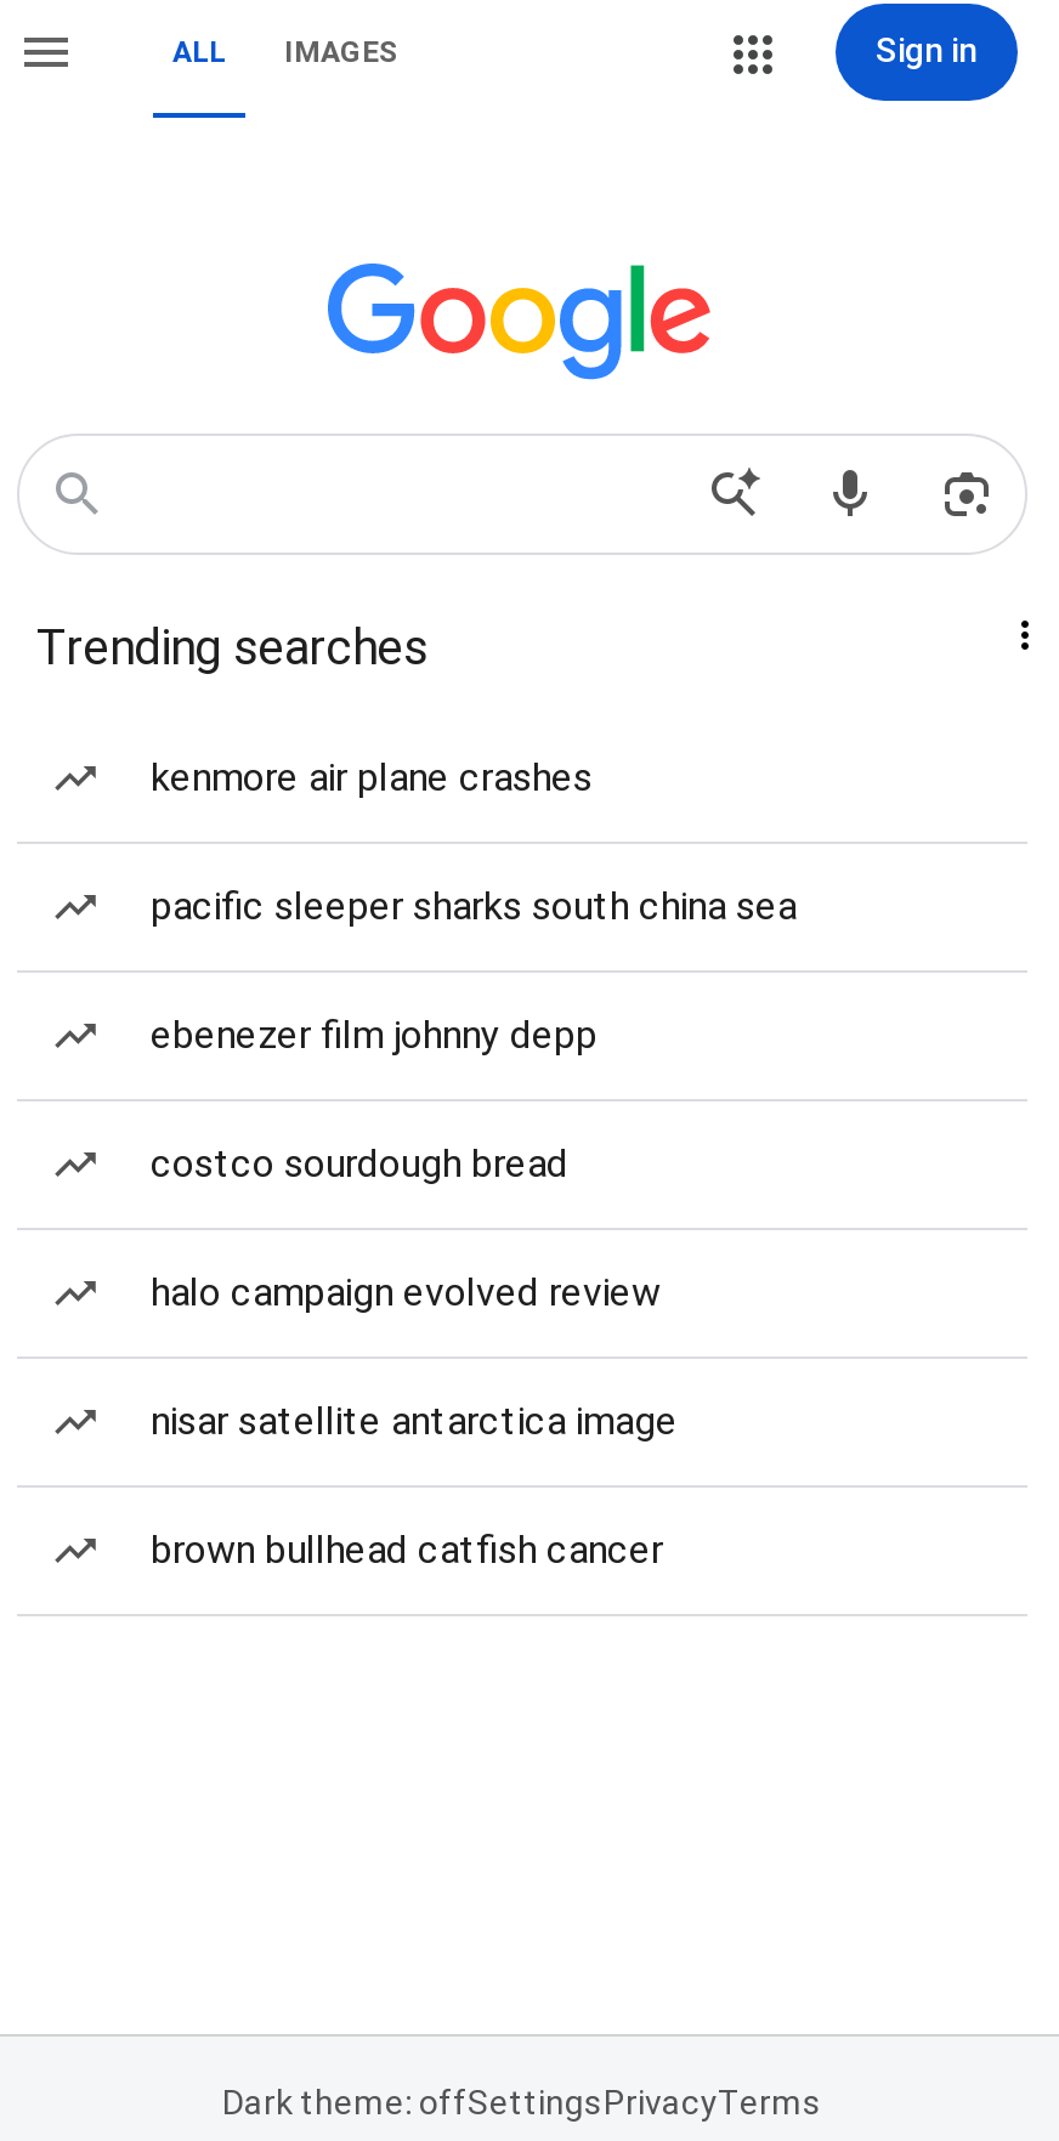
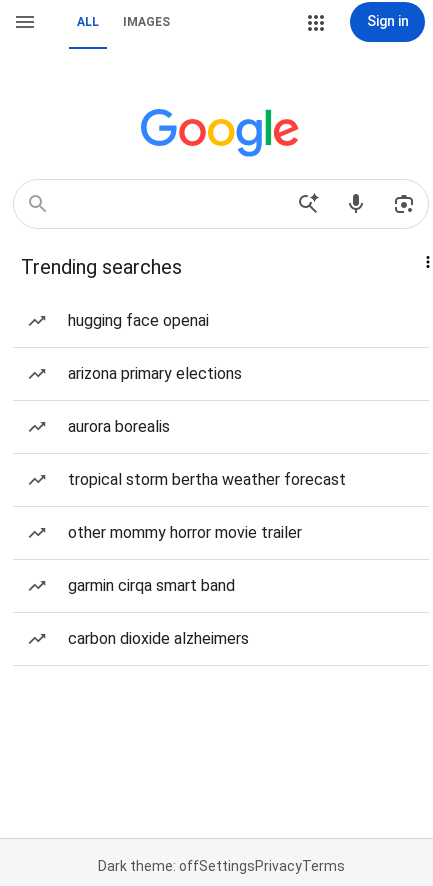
[151,754,593,800] kenmore air plane crashes -> [68,311,209,330] hugging face openai
[151,883,797,929] pacific sleeper sharks south china sea -> [68,364,242,383] arizona primary elections
[151,1012,598,1058] ebenezer film johnny depp -> [68,417,170,436] aurora borealis
[151,1140,568,1186] costco sourdough bread -> [68,470,346,489] tropical storm bertha weather forecast
[151,1269,661,1315] halo campaign evolved review -> [68,523,302,542] other mommy horror movie trailer
[151,1398,678,1444] nisar satellite antarctica image -> [68,576,235,595] garmin cirqa smart band
[151,1527,663,1573] brown bullhead catfish cancer -> [68,629,249,648] carbon dioxide alzheimers

